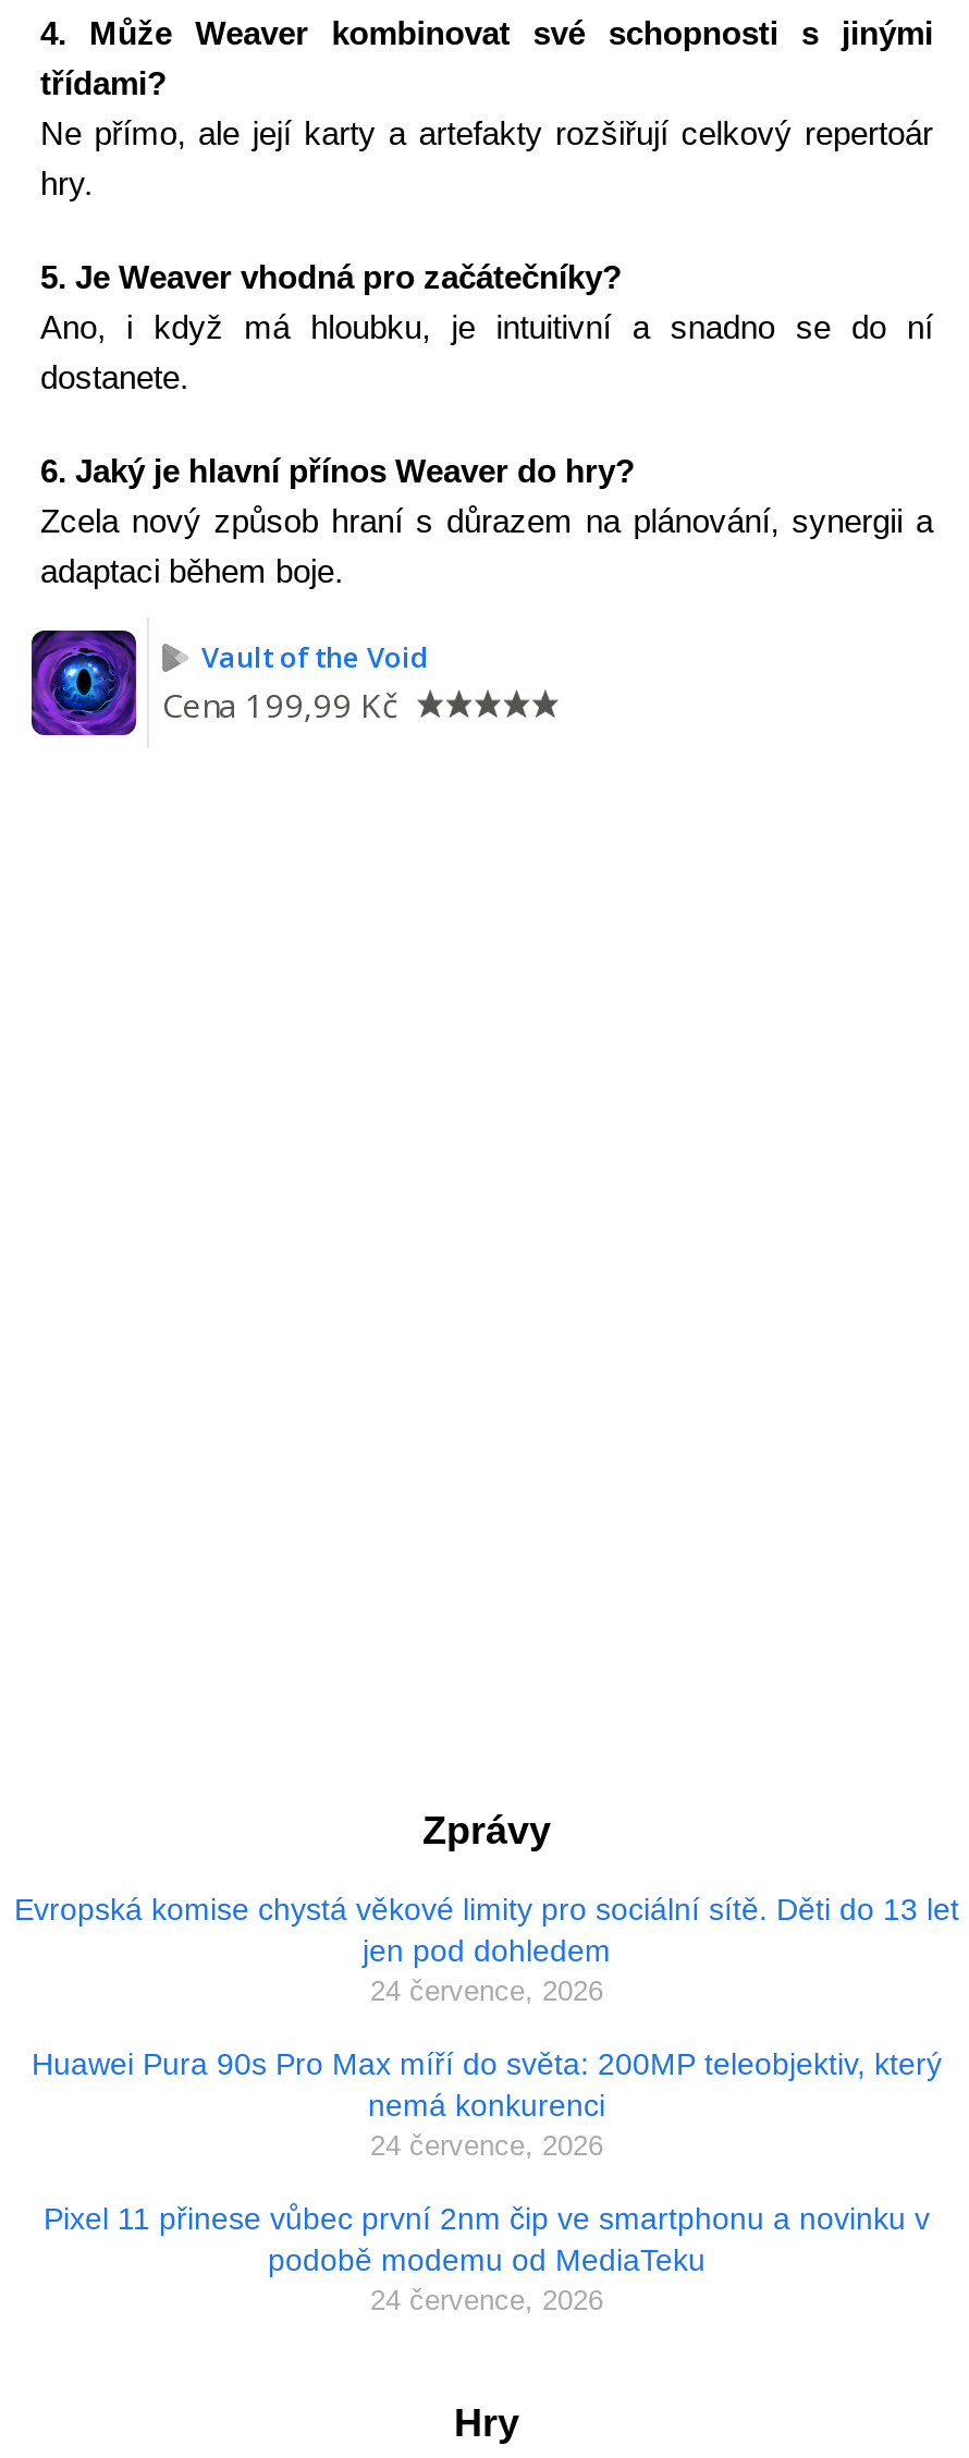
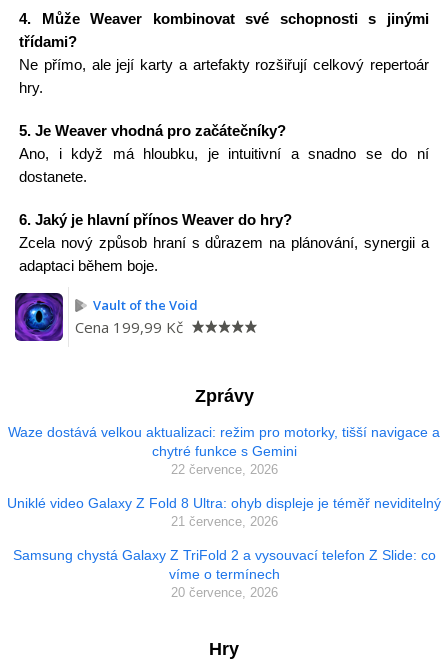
[14,1891,959,2007] Evropská komise chystá věkové limity pro sociální sítě. Děti do 13 let | jen pod dohledem | 24 července, 2026 -> [8,424,440,477] Waze dostává velkou aktualizaci: režim pro motorky, tišší navigace a | chytré funkce s Gemini | 22 července, 2026
[32,2046,942,2162] Huawei Pura 90s Pro Max míří do světa: 200MP teleobjektiv, který | nemá konkurenci | 24 července, 2026 -> [7,495,441,529] Uniklé video Galaxy Z Fold 8 Ultra: ohyb displeje je téměř neviditelný | 21 července, 2026
[44,2201,930,2316] Pixel 11 přinese vůbec první 2nm čip ve smartphonu a novinku v | podobě modemu od MediaTeku | 24 července, 2026 -> [12,547,435,600] Samsung chystá Galaxy Z TriFold 2 a vysouvací telefon Z Slide: co | víme o termínech | 20 července, 2026

